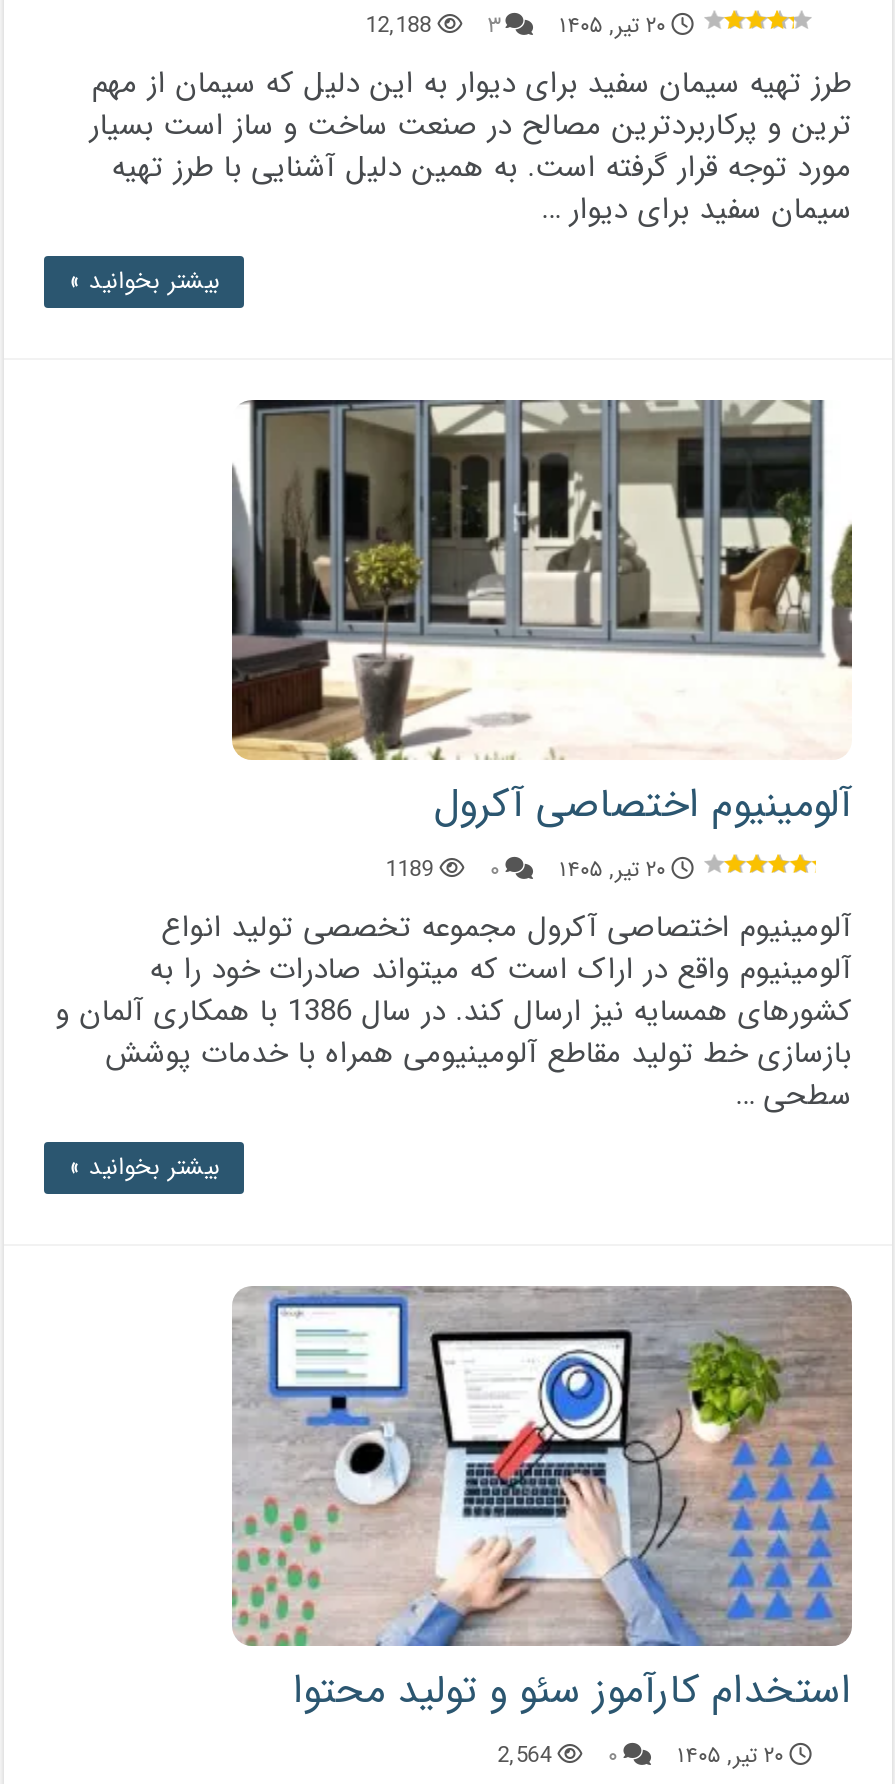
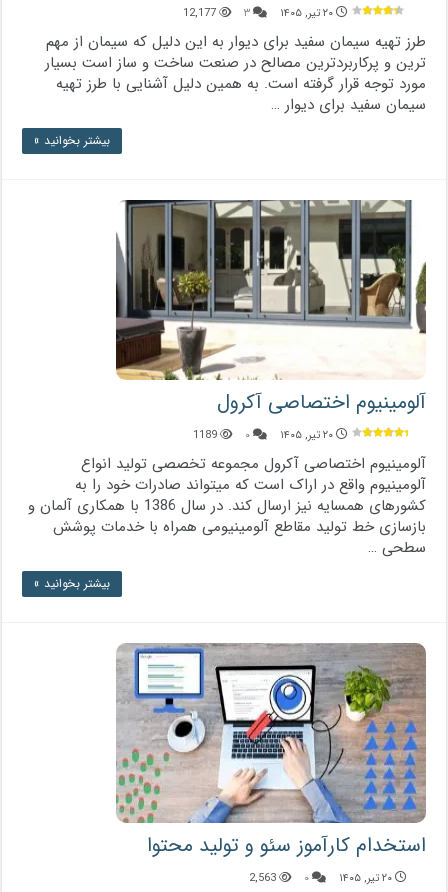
[366,8,432,44] 12,188 -> [183,4,216,22] 12,177
[498,1738,552,1774] 2,564 -> [249,869,276,887] 2,563

